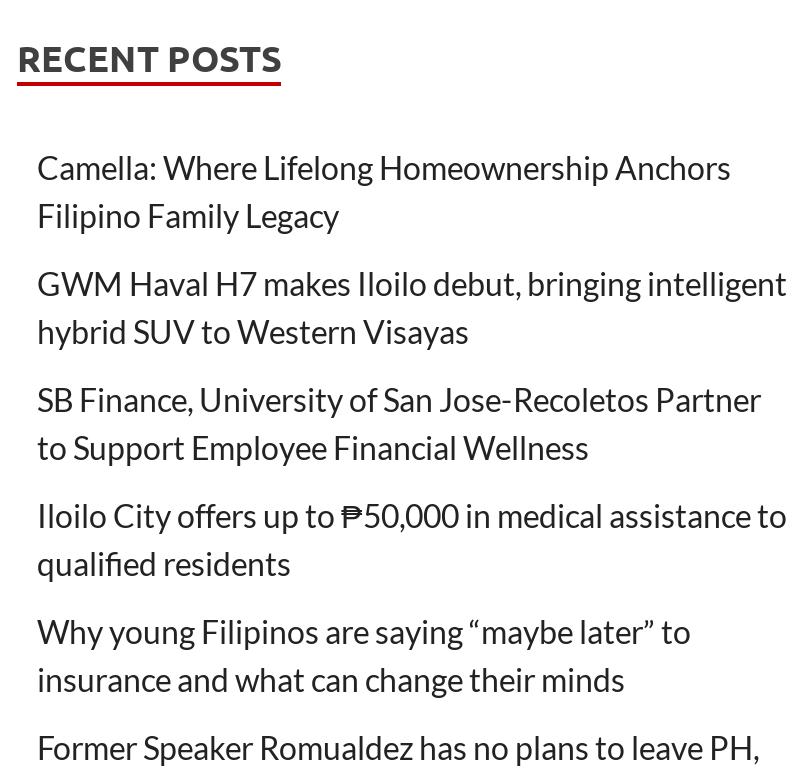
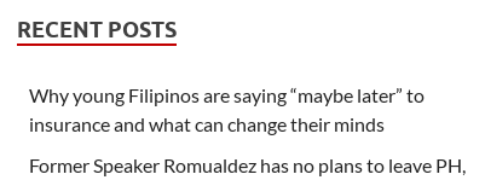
[37,147,787,581] Camella: Where Lifelong Homeownership Anchors | Filipino Family Legacy | GWM Haval H7 makes Iloilo debut, bringing intelligent | hybrid SUV to Western Visayas | SB Finance, University of San Jose-Recoletos Partner | to Support Employee Financial Wellness | Iloilo City offers up to ₱50,000 in medical assistance to | qualified residents -> none

